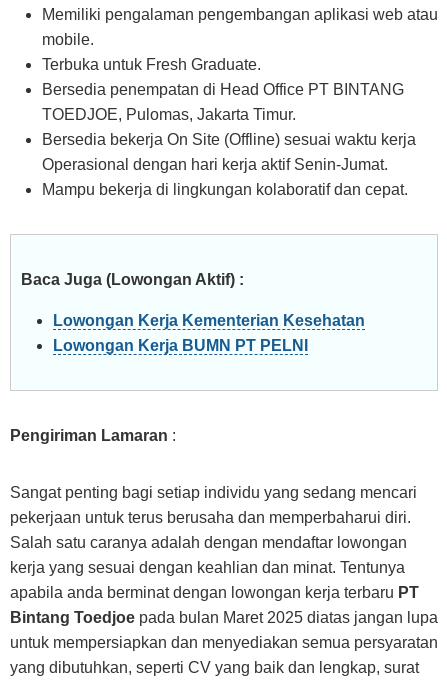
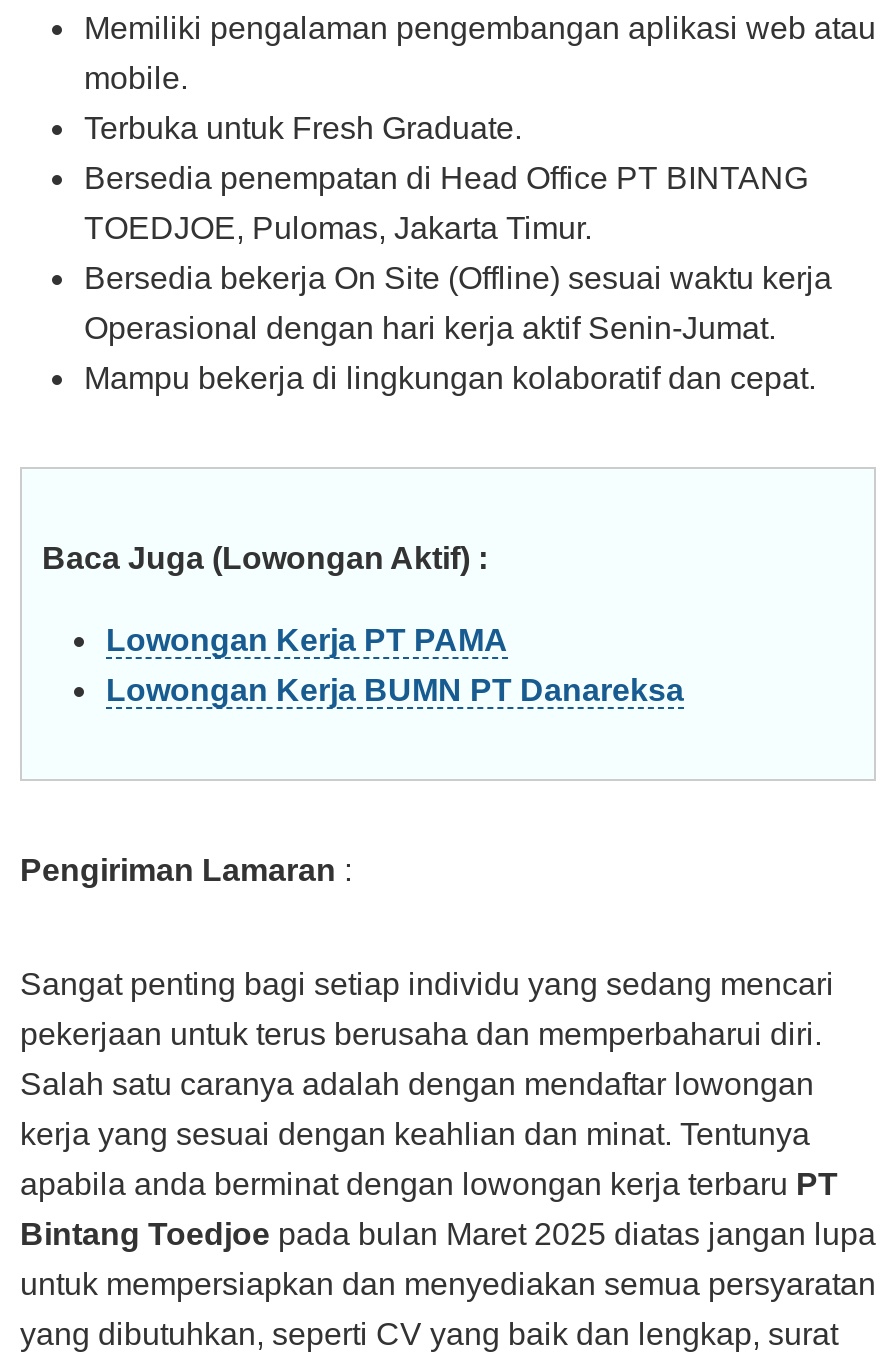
[53,312,365,329] Lowongan Kerja Kementerian Kesehatan -> [106,623,508,657] Lowongan Kerja PT PAMA
[53,337,308,354] Lowongan Kerja BUMN PT PELNI -> [106,673,684,707] Lowongan Kerja BUMN PT Danareksa

